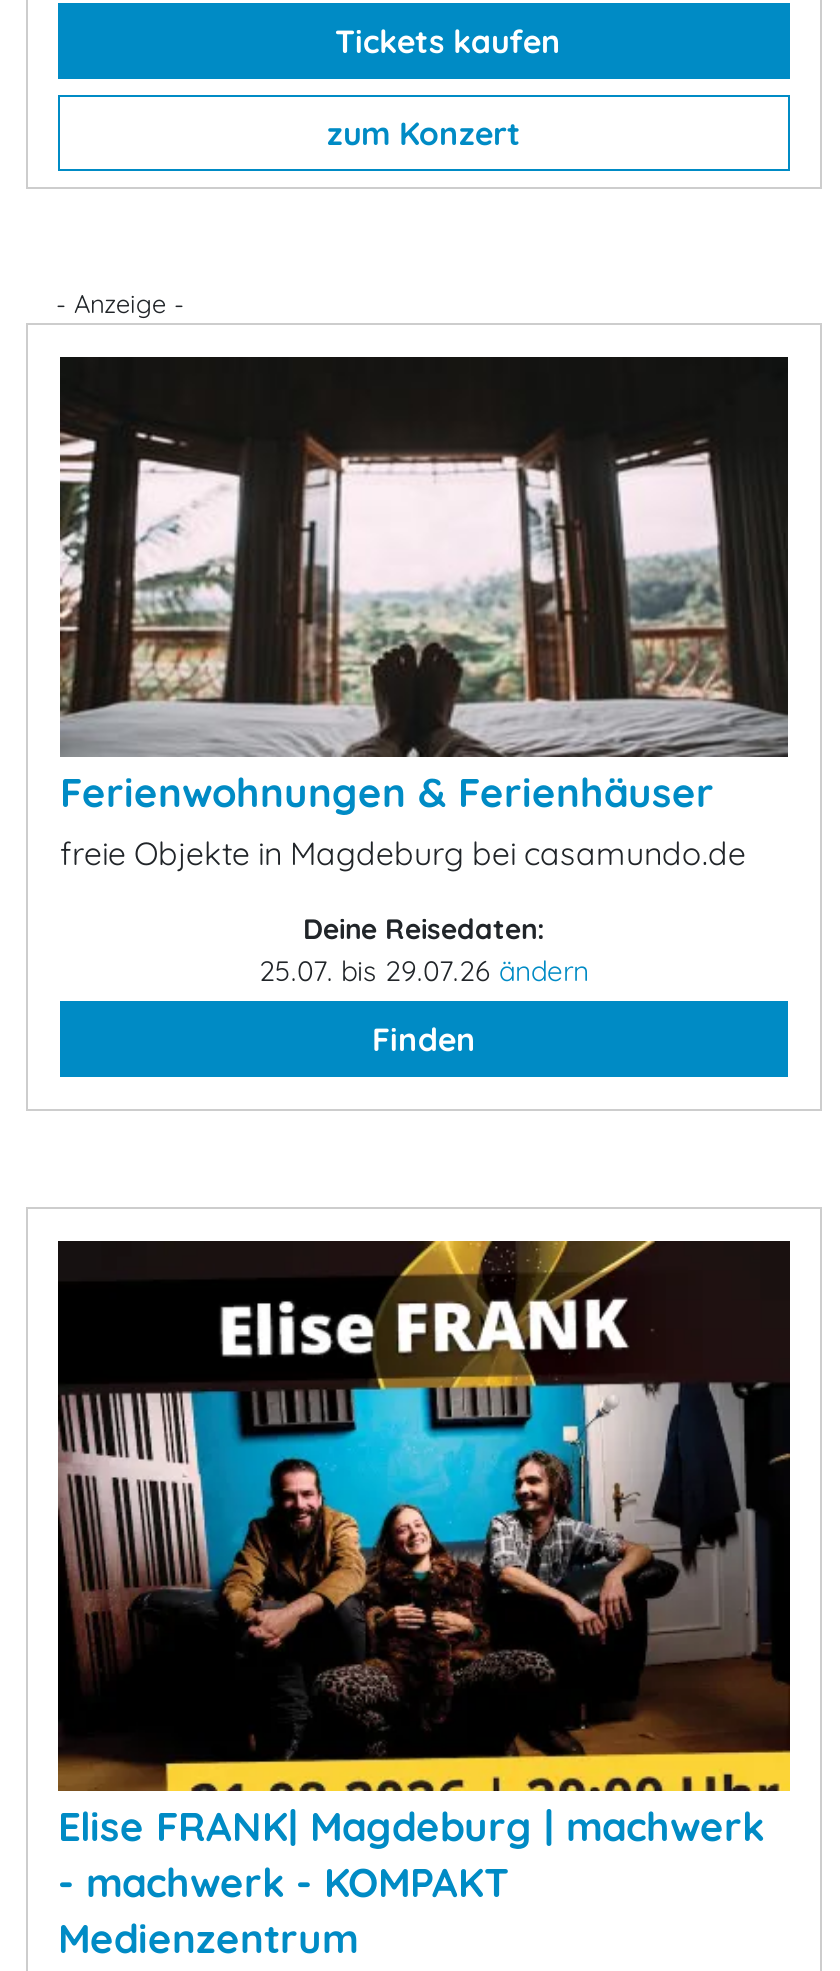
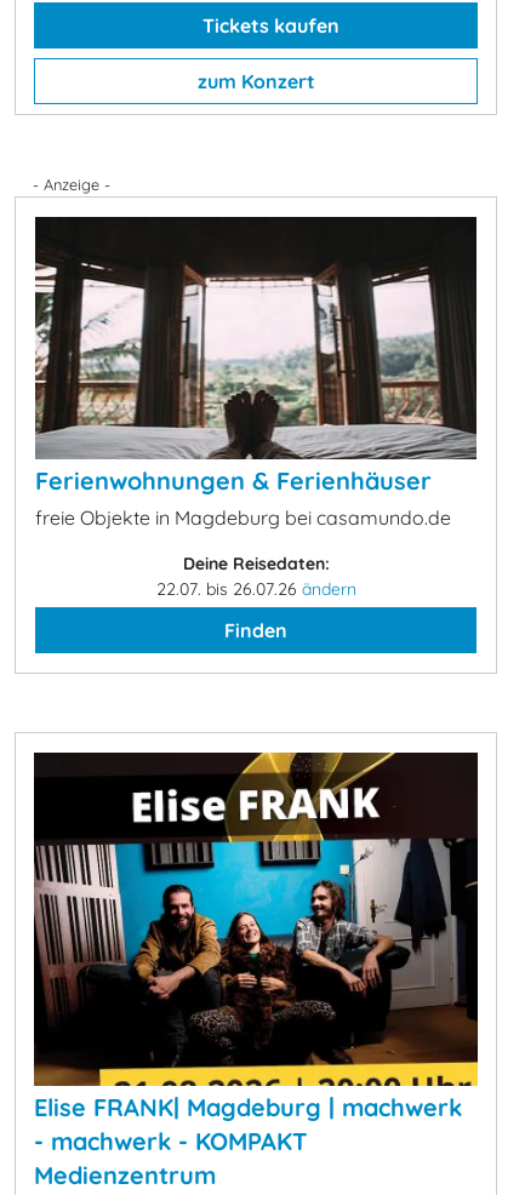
[259,953,589,989] 25.07. bis 29.07.26 ändern -> [156,578,356,600] 22.07. bis 26.07.26 ändern

